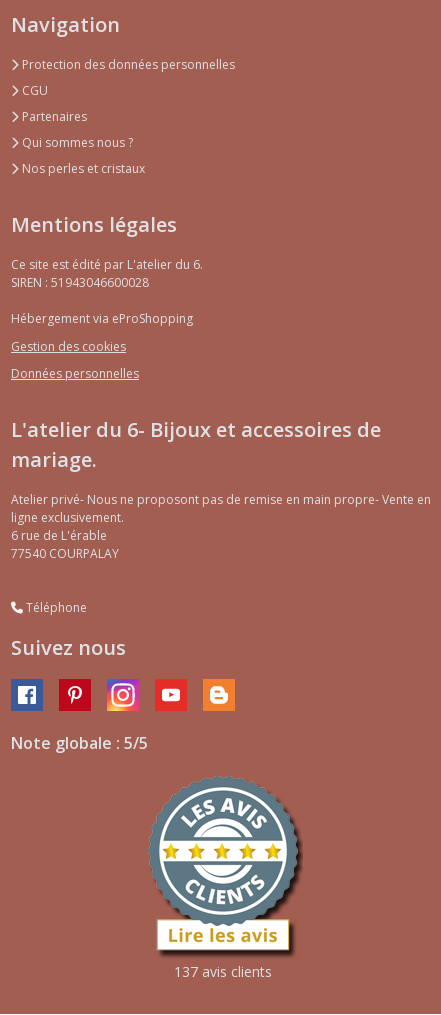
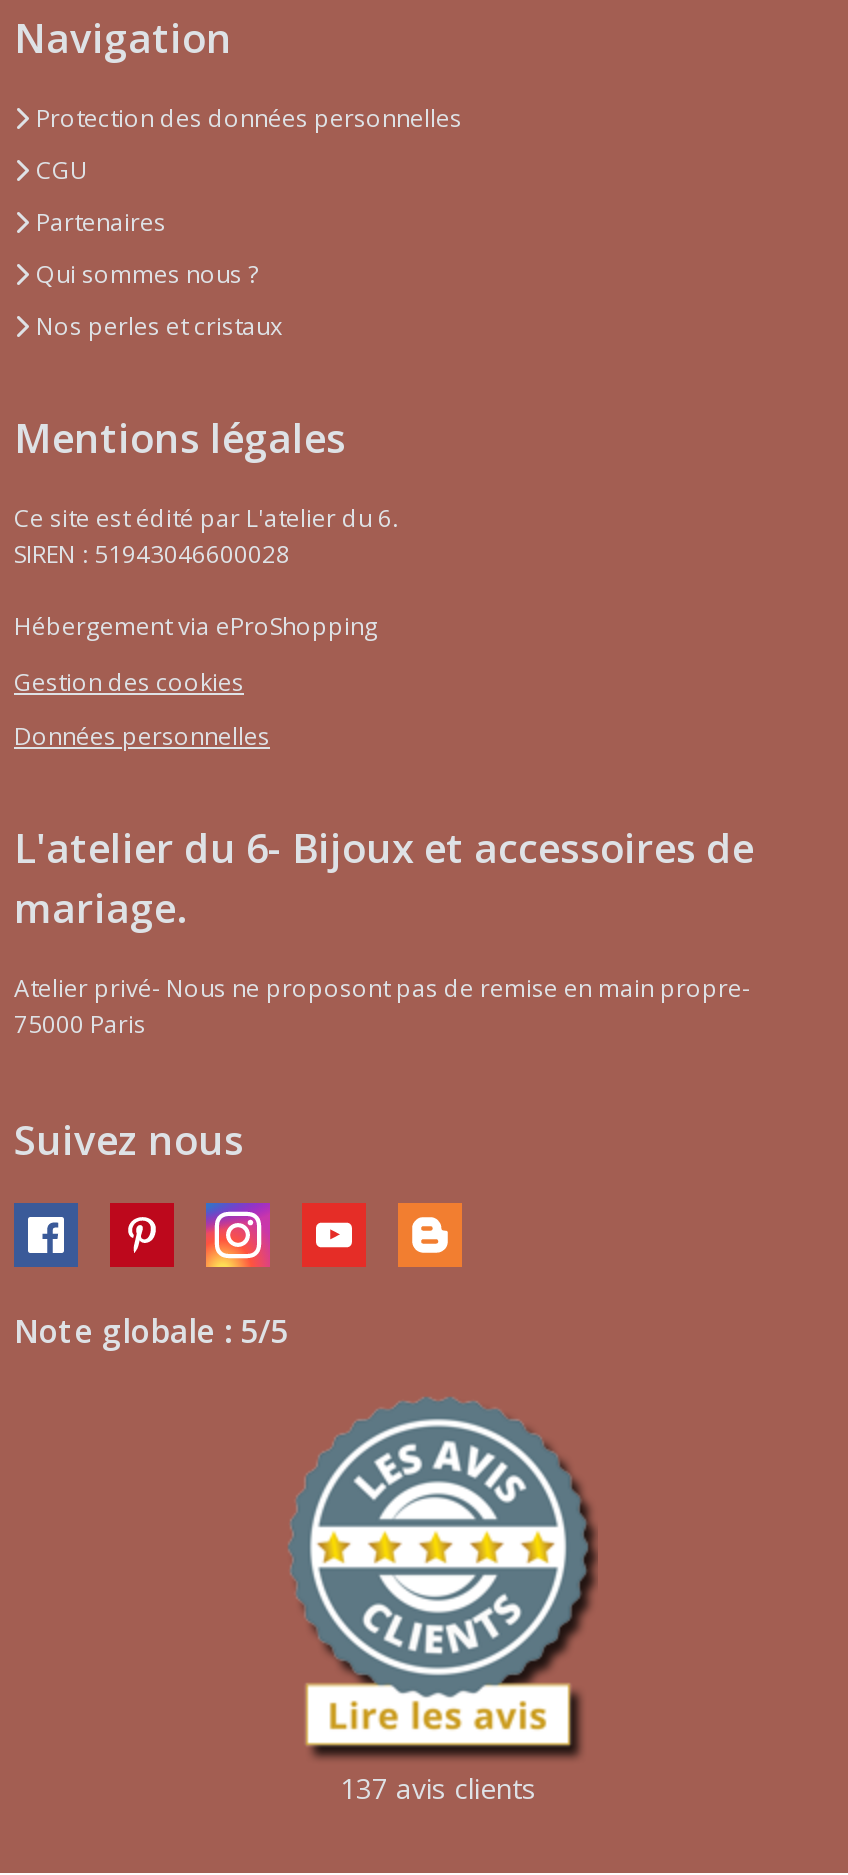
[11,491,431,616] Atelier privé- Nous ne proposont pas de remise en main propre- Vente en | ligne exclusivement. | 6 rue de L'érable | 77540 COURPALAY | Téléphone -> [14,972,750,1042] Atelier privé- Nous ne proposont pas de remise en main propre- | 75000 Paris

